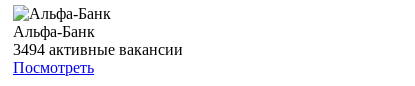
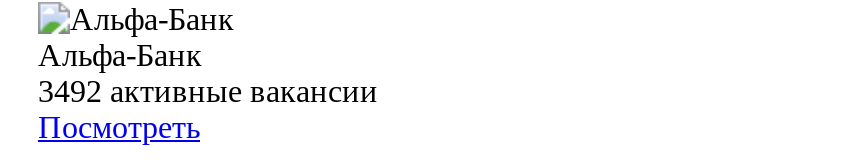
[13,41,183,58] 3494 активные вакансии -> [38,75,378,109] 3492 активные вакансии

